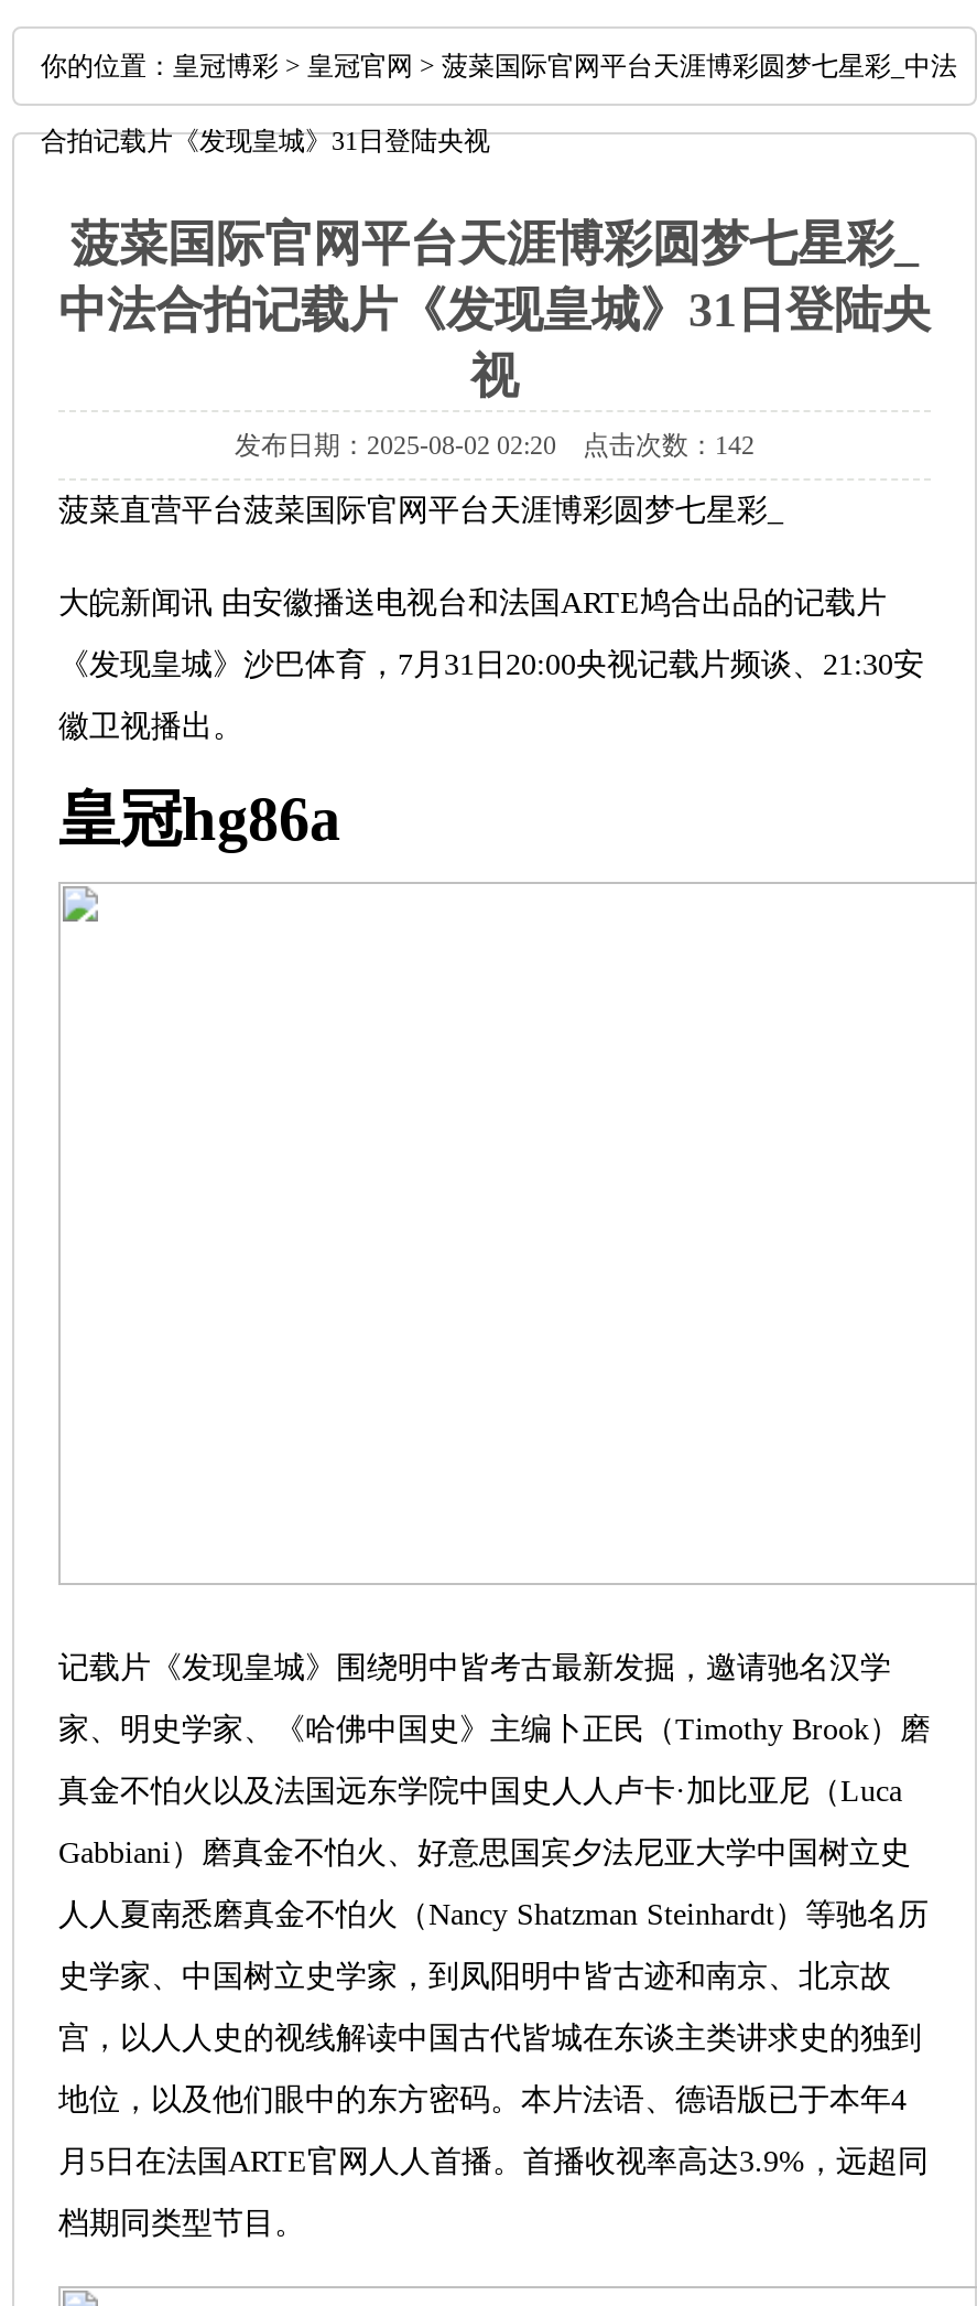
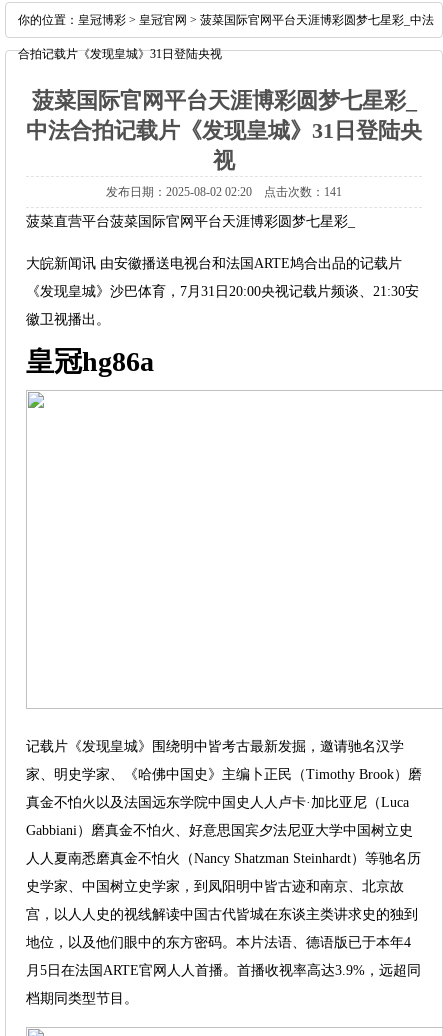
[235,430,755,461] 发布日期：2025-08-02 02:20 点击次数：142 -> [106,185,342,199] 发布日期：2025-08-02 02:20 点击次数：141

